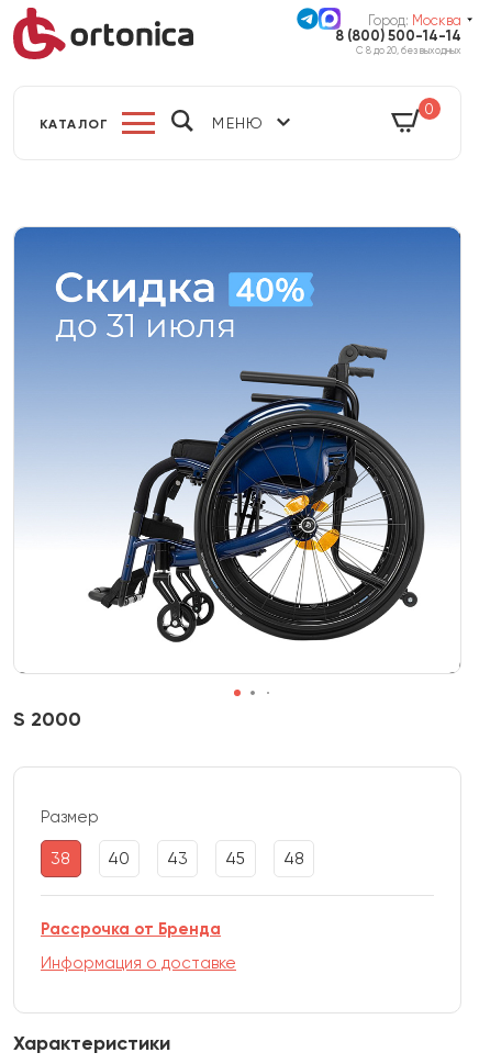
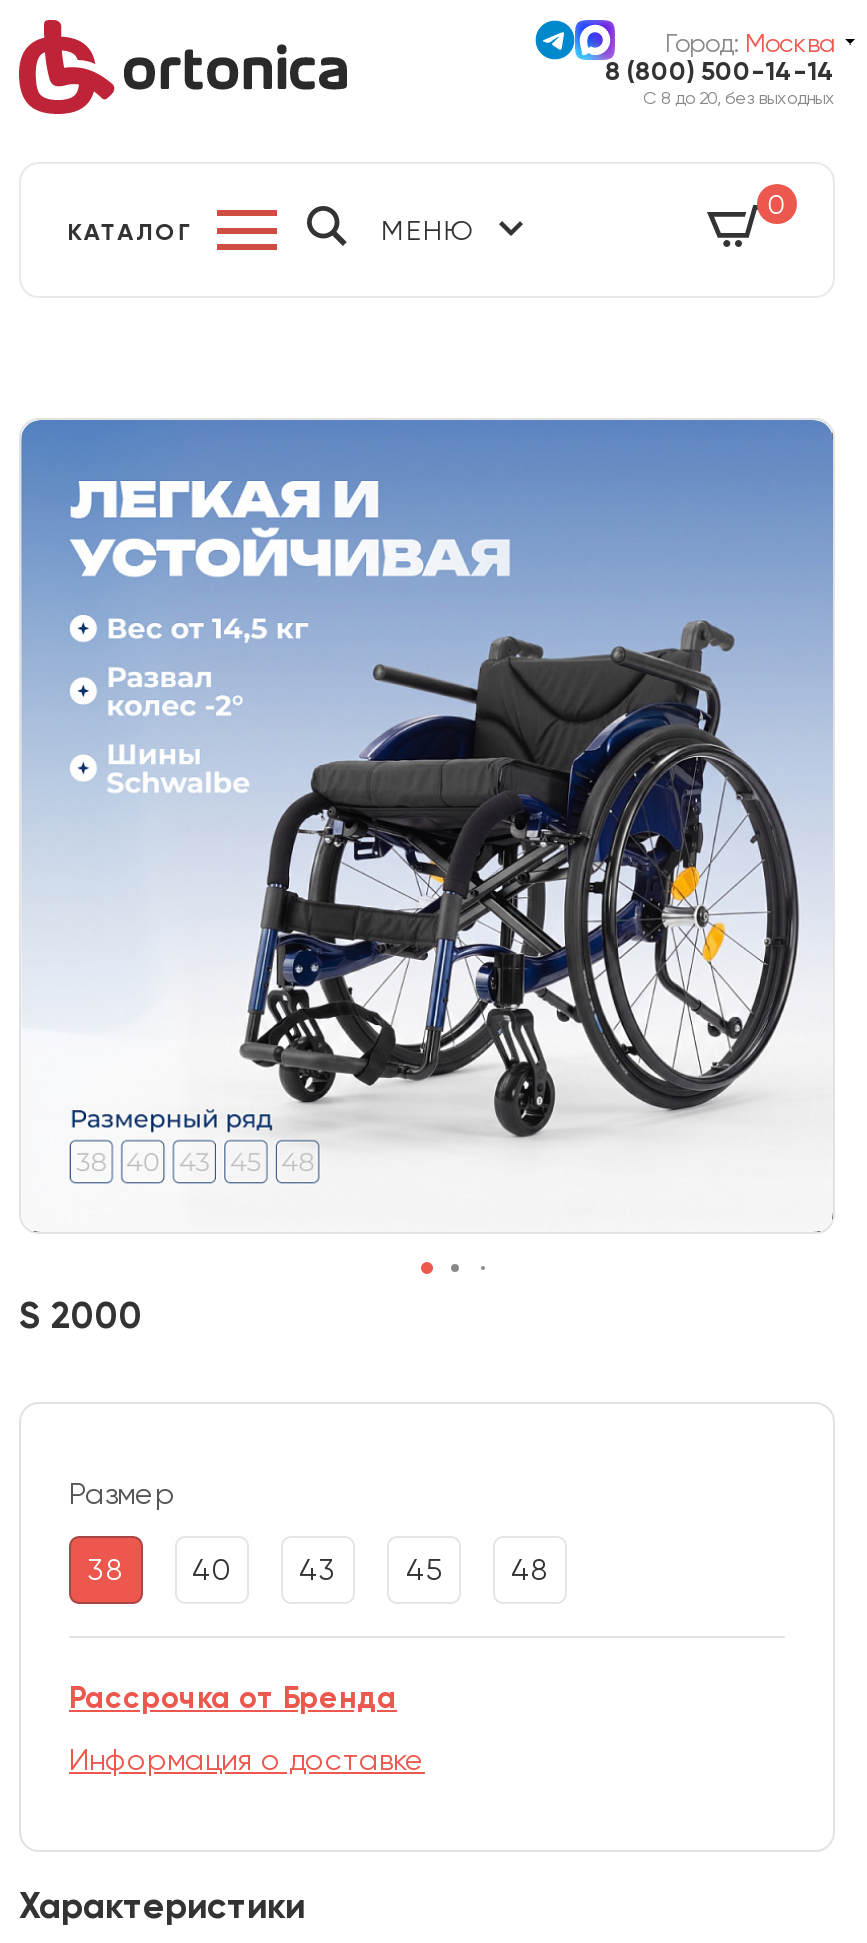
[16,228,459,647] [image] -> [21,420,829,1186] [image]

